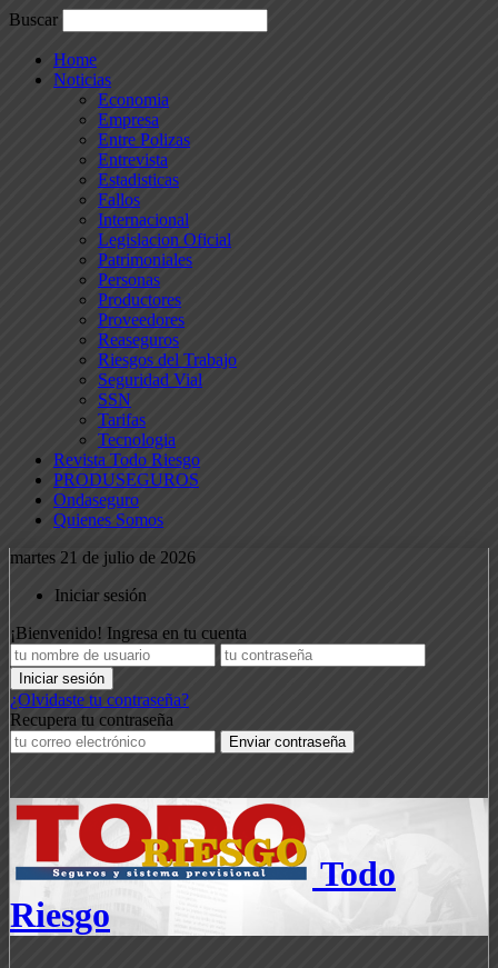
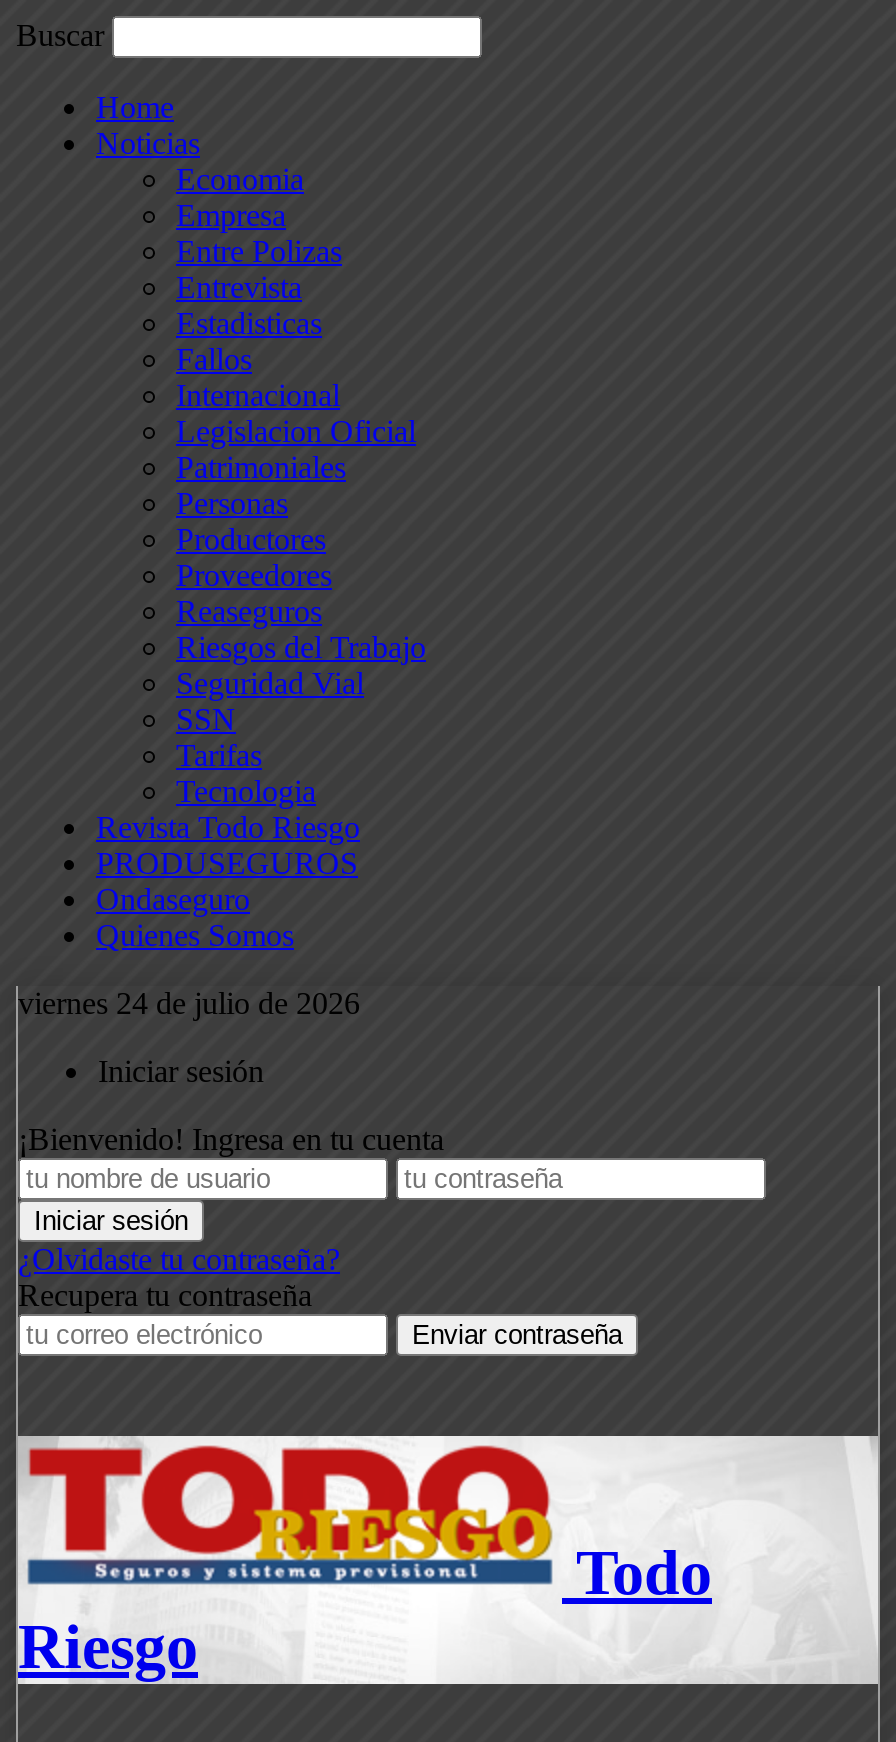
[10,548,196,567] martes 21 de julio de 2026 -> [18,986,360,1020] viernes 24 de julio de 2026

